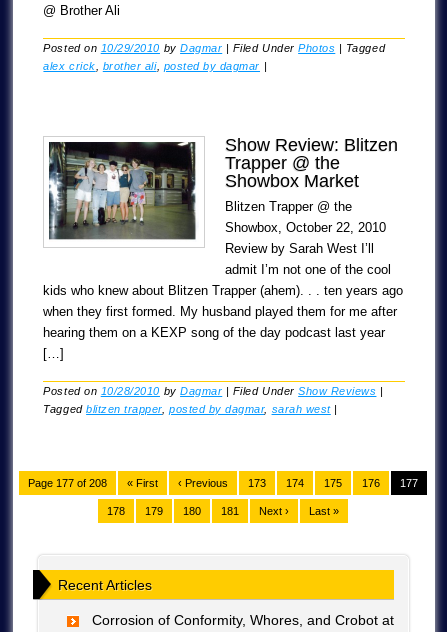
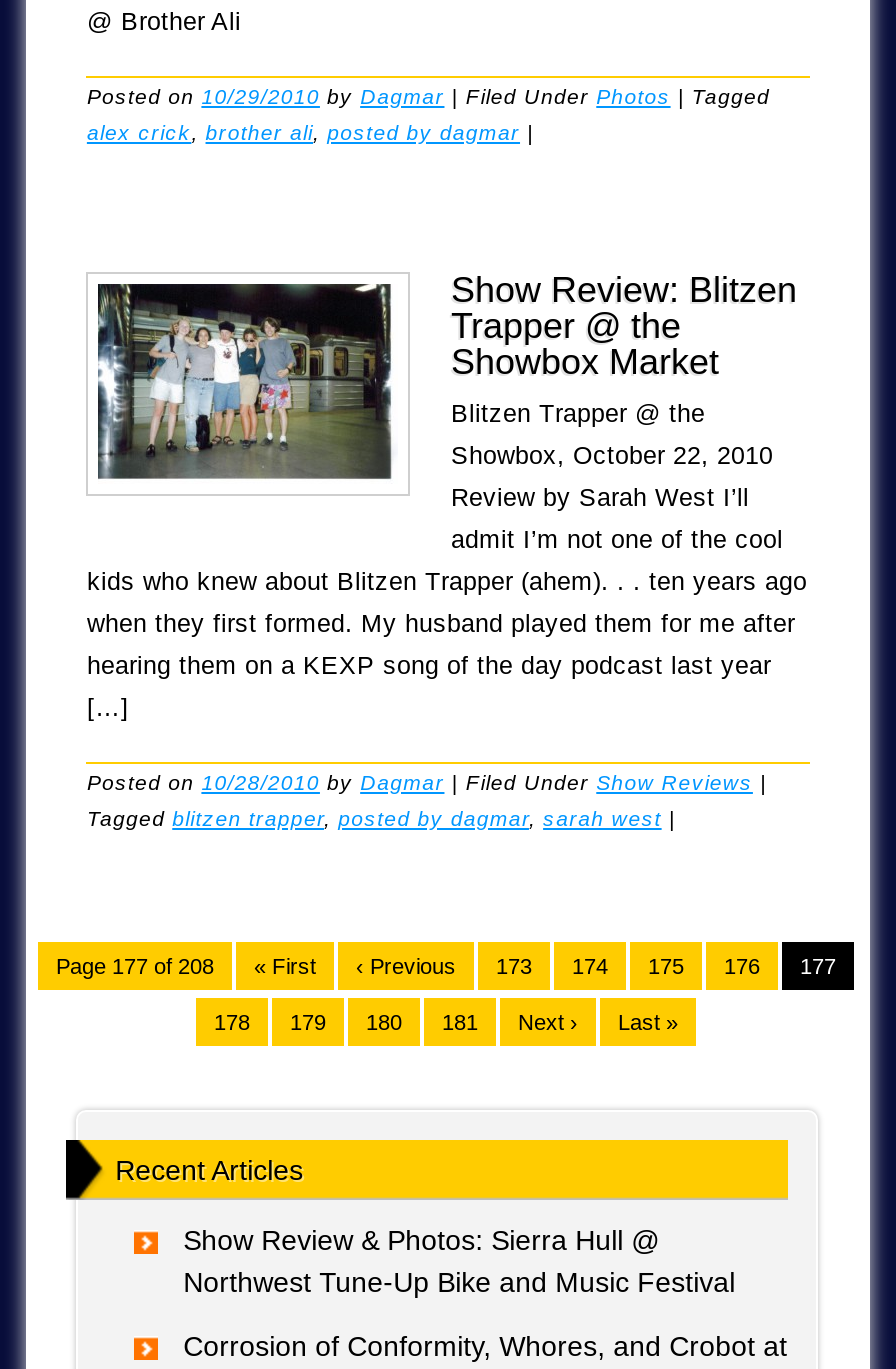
none -> [183,1225,735,1299] Show Review & Photos: Sierra Hull @ | Northwest Tune-Up Bike and Music Festival

